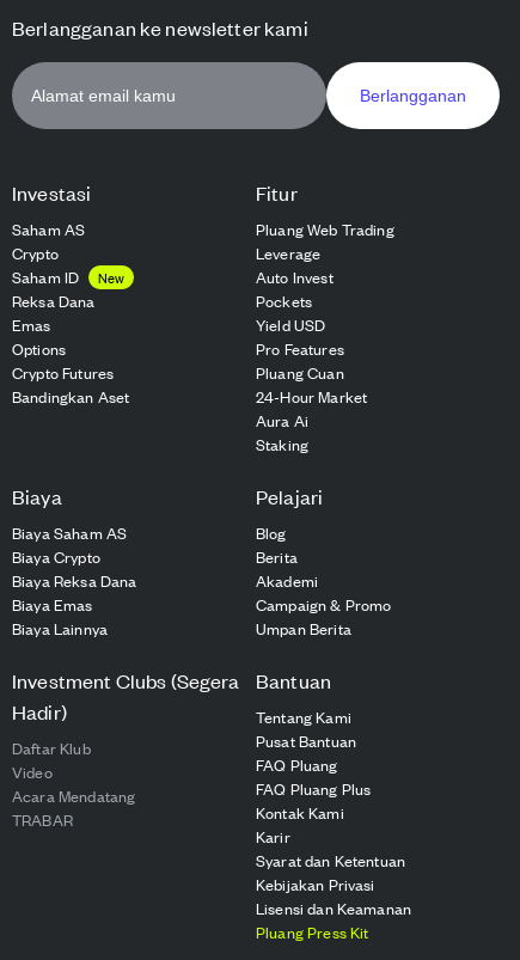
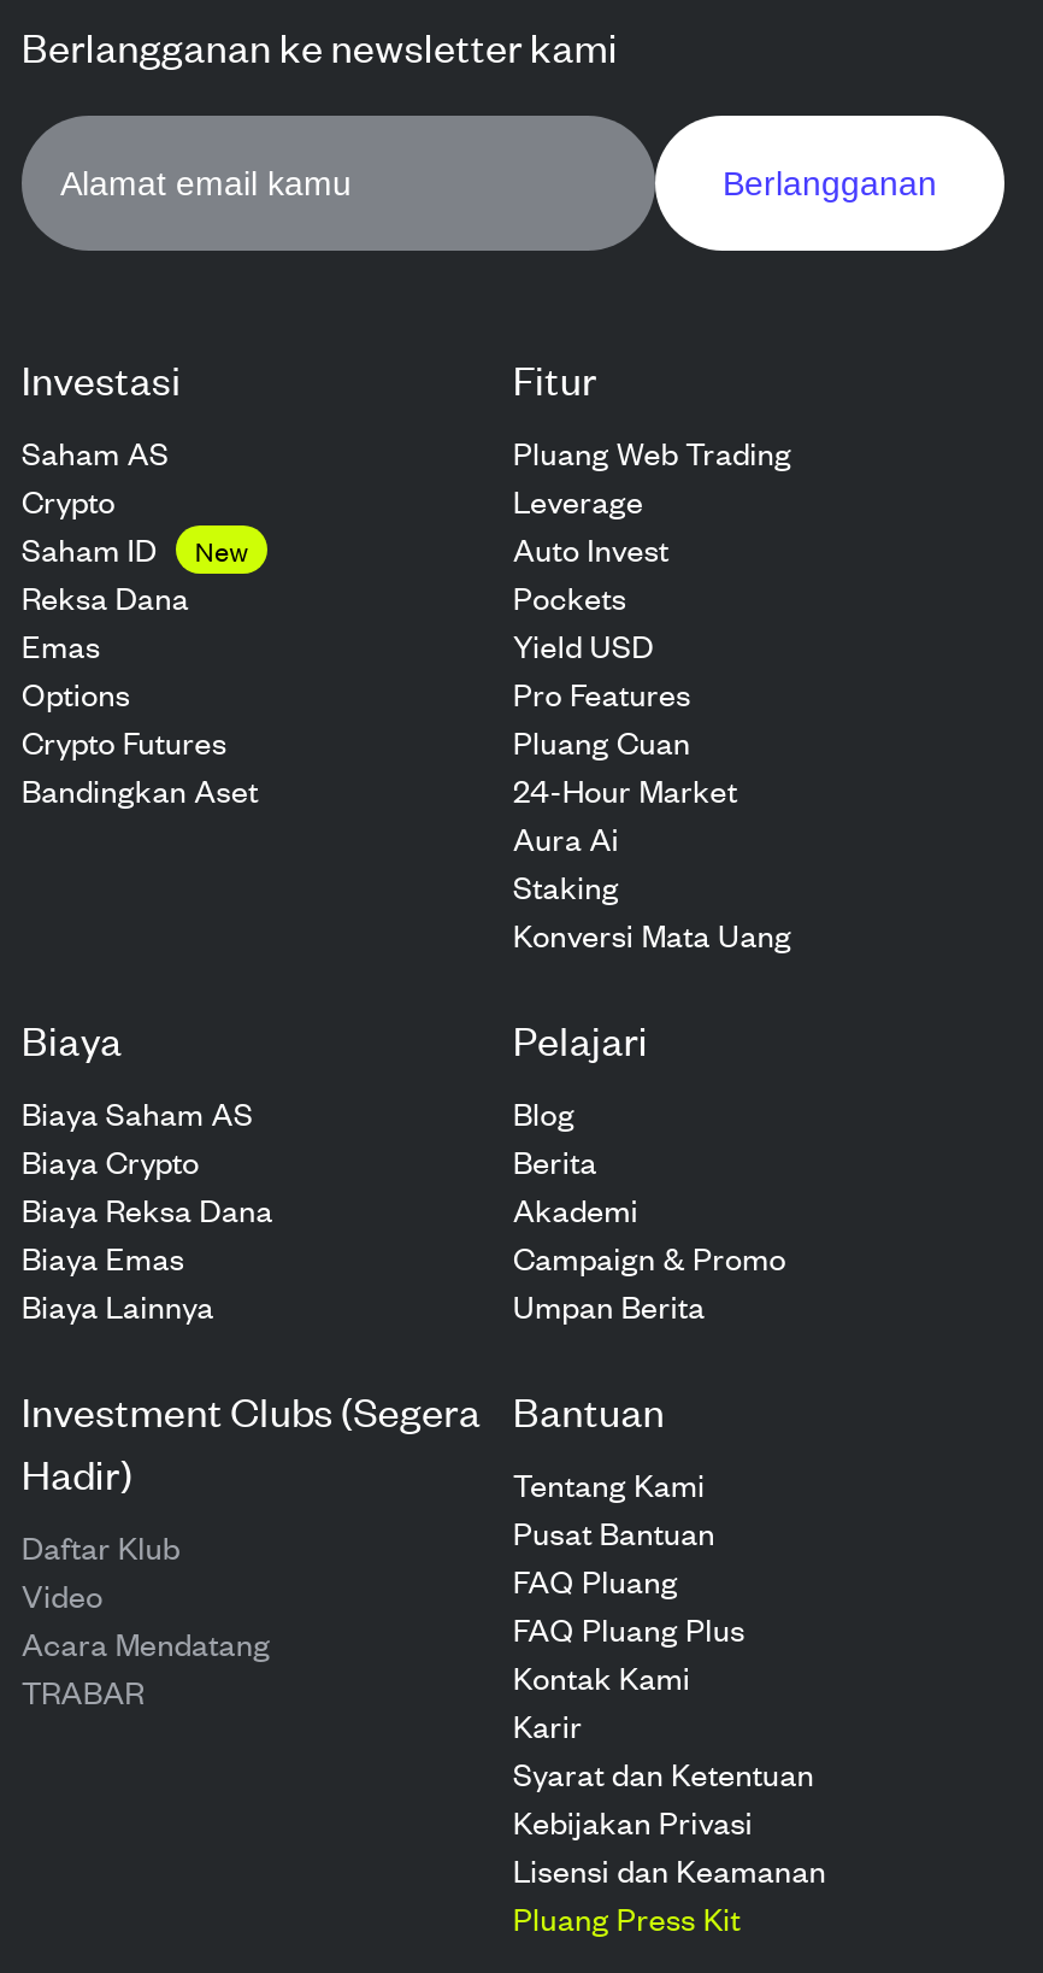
none -> [513,912,792,958] Konversi Mata Uang

